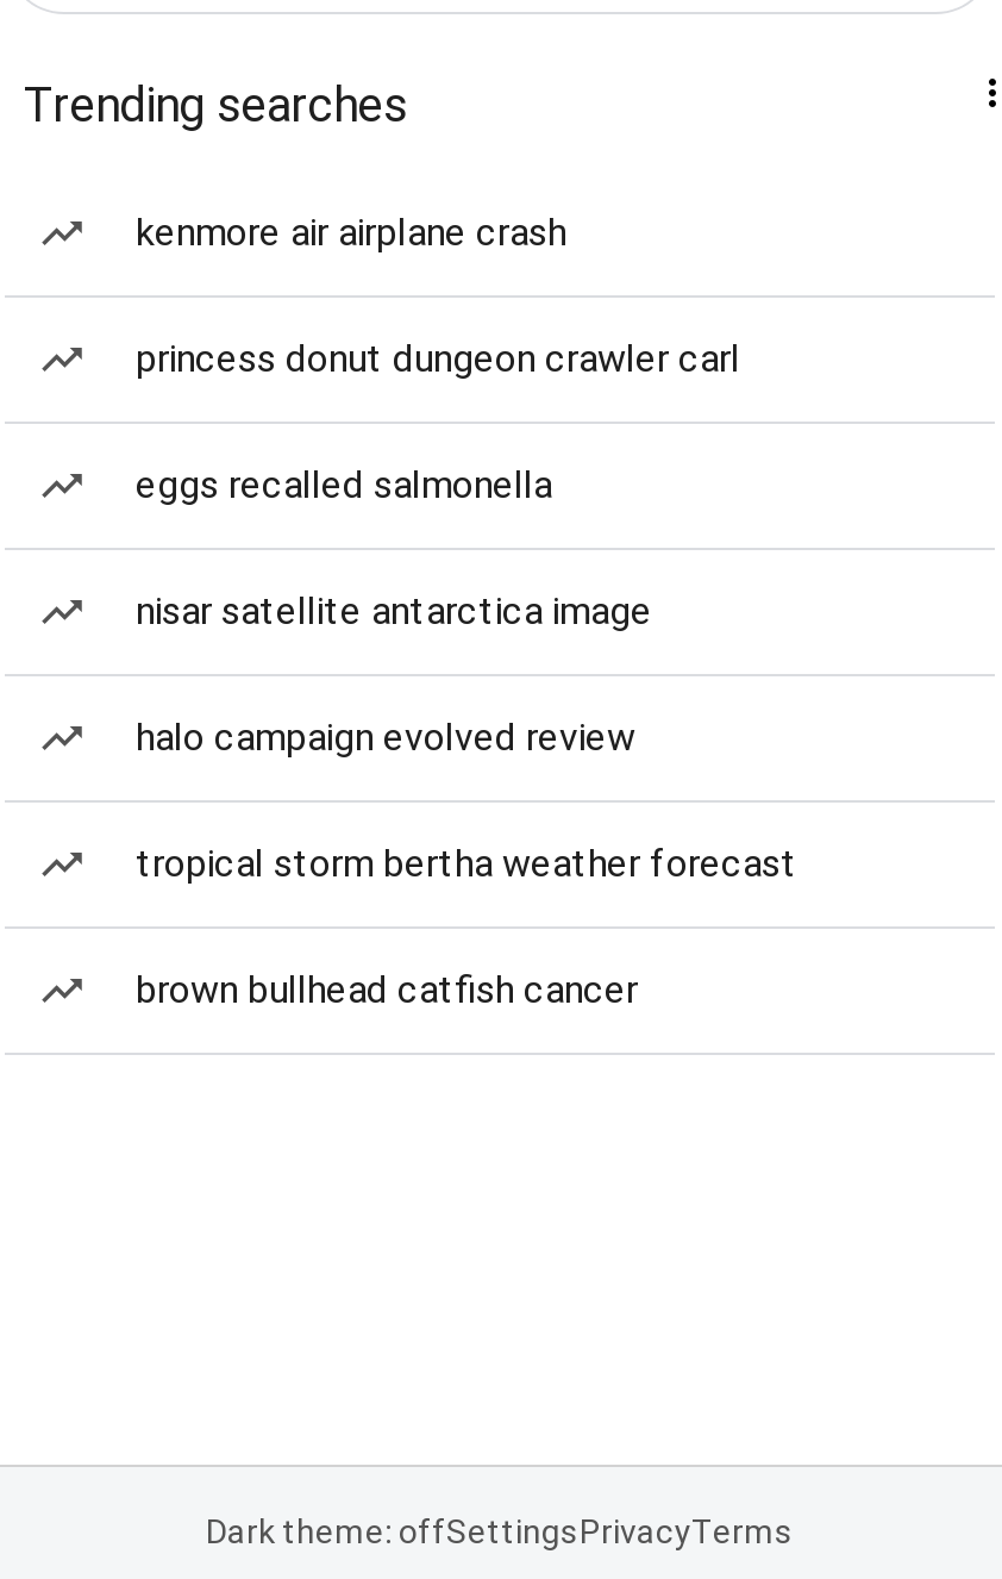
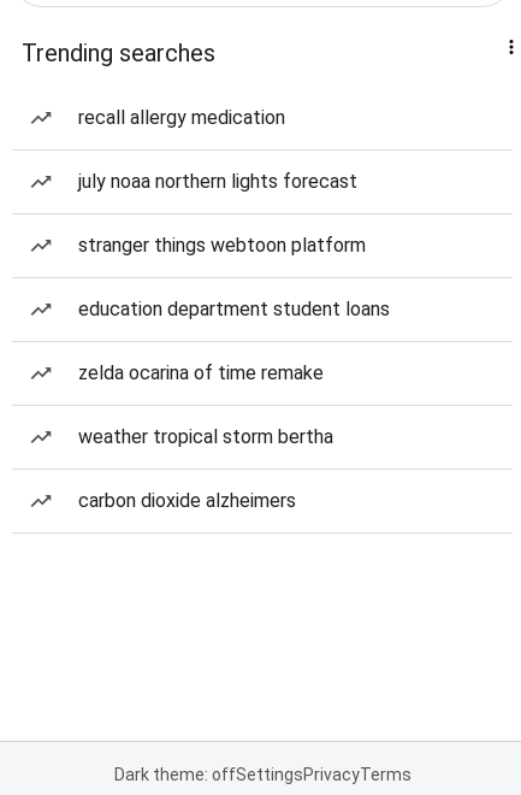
[136,210,566,255] kenmore air airplane crash -> [78,106,285,129] recall allergy medication
[136,336,740,381] princess donut dungeon crawler carl -> [78,170,357,193] july noaa northern lights forecast
[136,462,552,507] eggs recalled salmonella -> [78,234,366,257] stranger things webtoon platform
[136,588,652,634] nisar satellite antarctica image -> [78,298,390,320] education department student loans
[136,714,635,760] halo campaign evolved review -> [78,361,324,384] zelda ocarina of time remake
[136,841,797,886] tropical storm bertha weather forecast -> [78,425,333,448] weather tropical storm bertha
[136,967,638,1012] brown bullhead catfish cancer -> [78,489,296,512] carbon dioxide alzheimers

